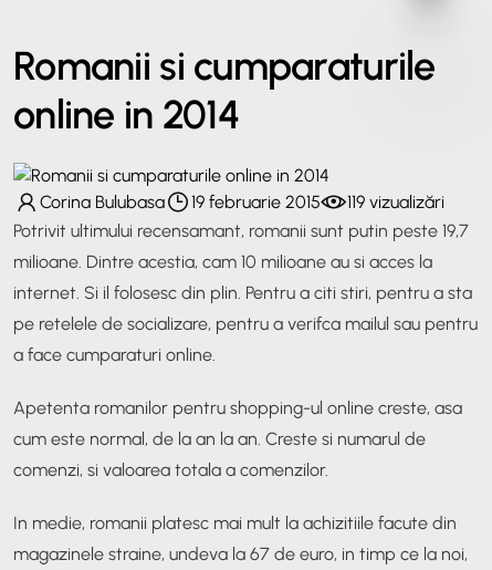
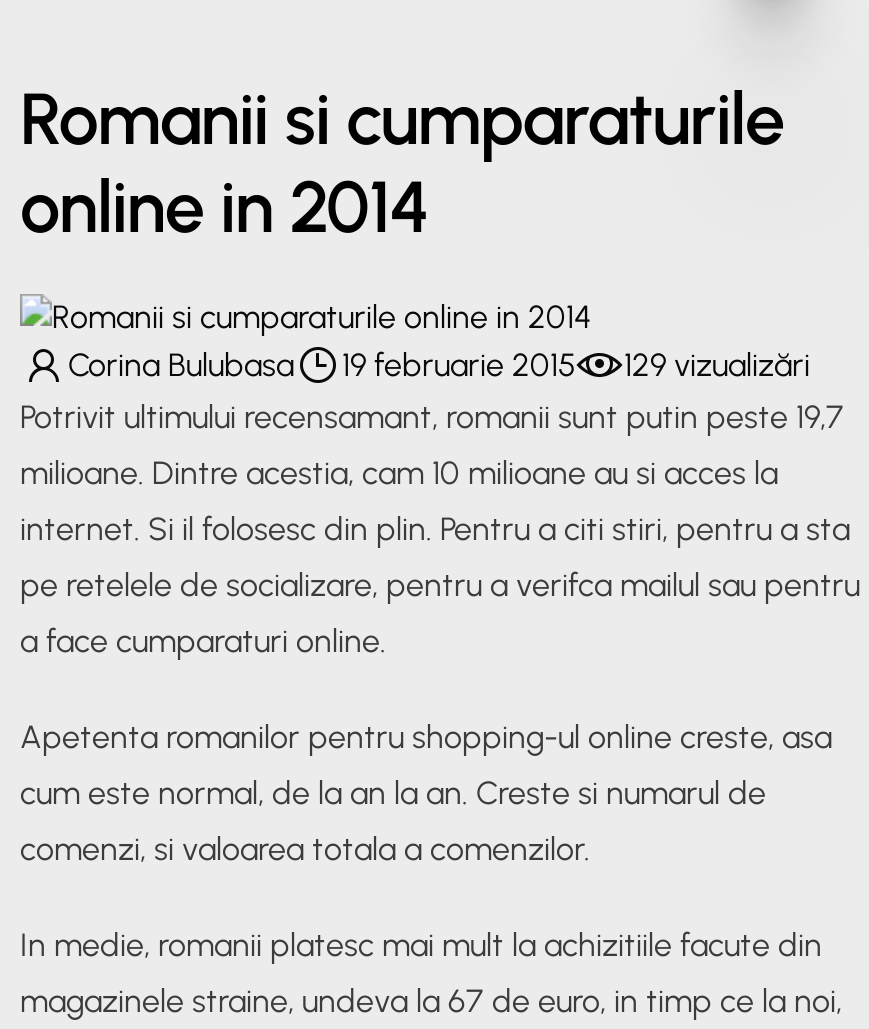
[40,191,444,213] Corina Bulubasa 19 februarie 2015 119 vizualizări -> [68,346,810,384] Corina Bulubasa 19 februarie 2015 129 vizualizări

